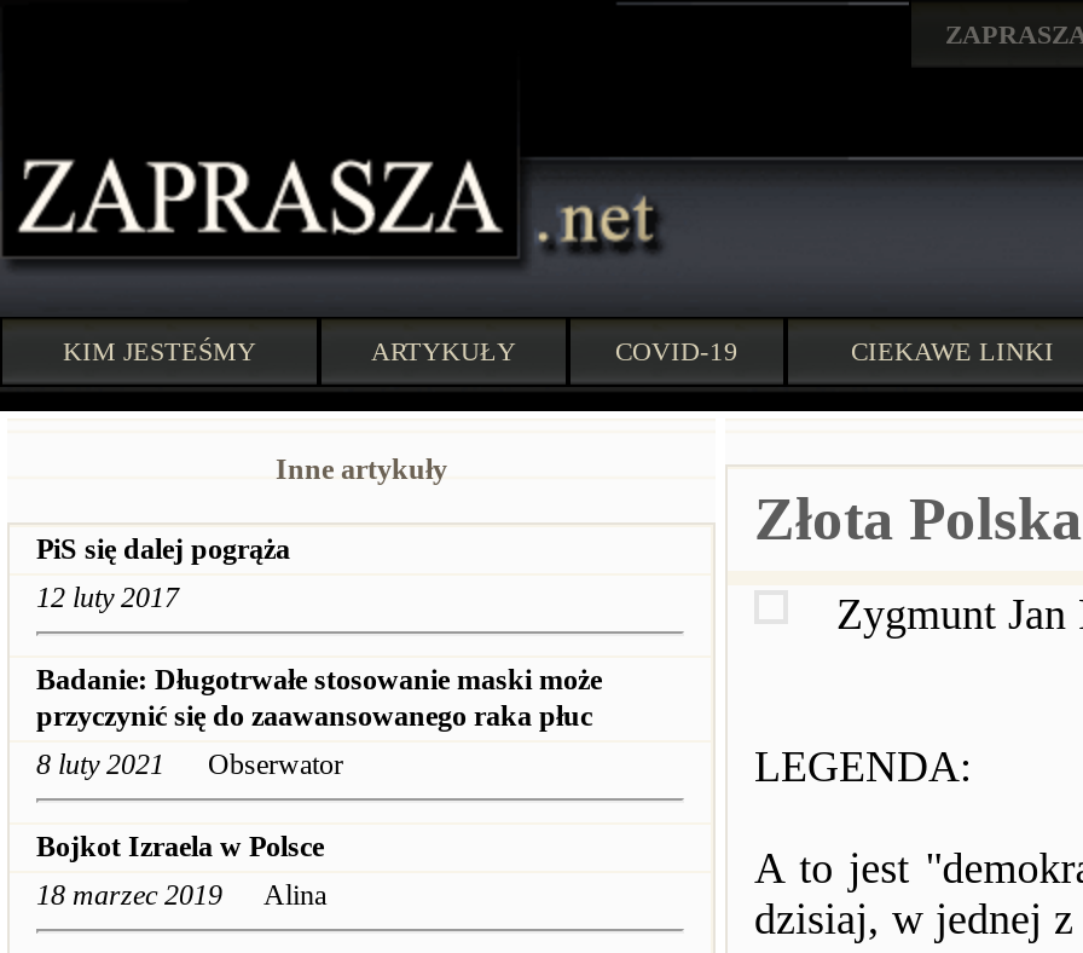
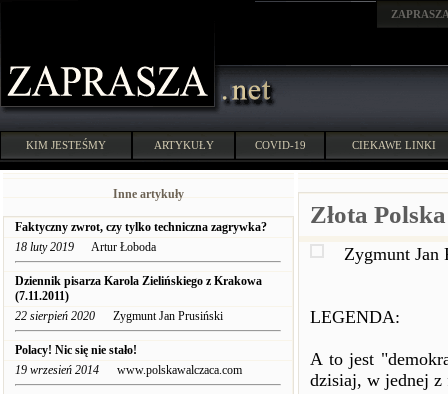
[36,532,290,614] PiS się dalej pogrąża | 12 luty 2017 -> [15,220,267,254] Faktyczny zwrot, czy tylko techniczna zagrywka? | 18 luty 2019 Artur Łoboda
[36,663,602,781] Badanie: Długotrwałe stosowanie maski może | przyczynić się do zaawansowanego raka płuc | 8 luty 2021 Obserwator -> [15,274,262,323] Dziennik pisarza Karola Zielińskiego z Krakowa | (7.11.2011) | 22 sierpień 2020 Zygmunt Jan Prusiński
[36,830,326,912] Bojkot Izraela w Polsce | 18 marzec 2019 Alina -> [15,343,242,377] Polacy! Nic się nie stało! | 19 wrzesień 2014 www.polskawalczaca.com

